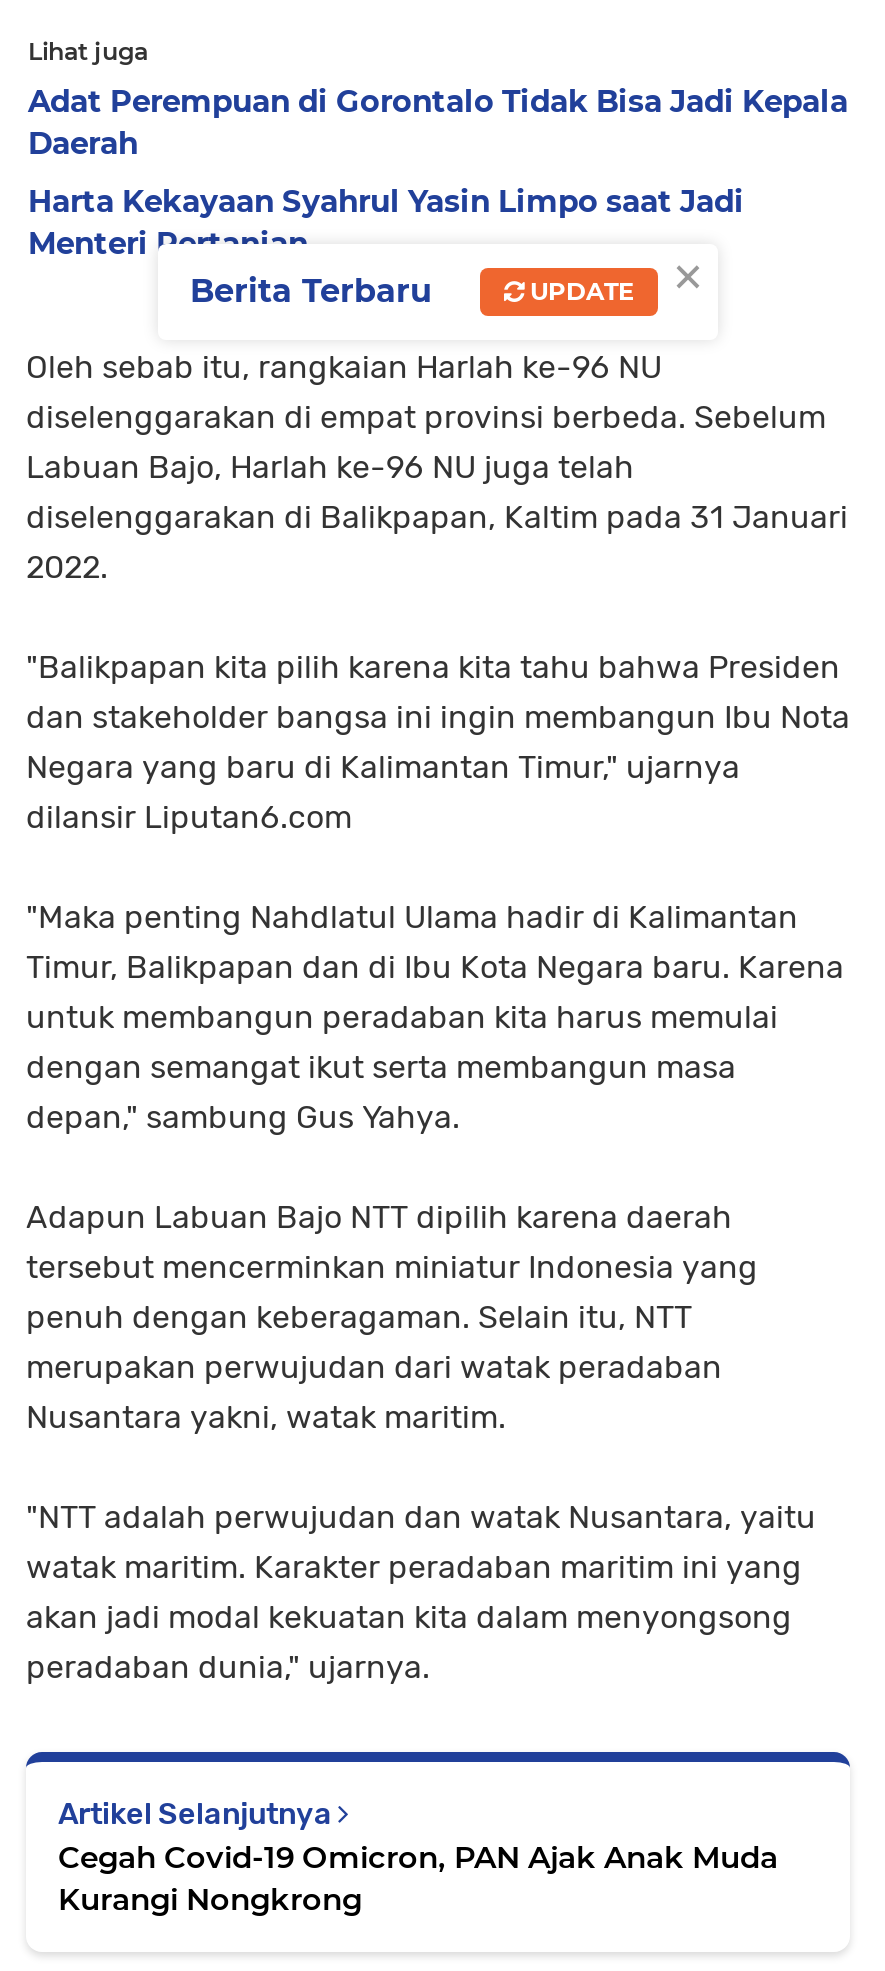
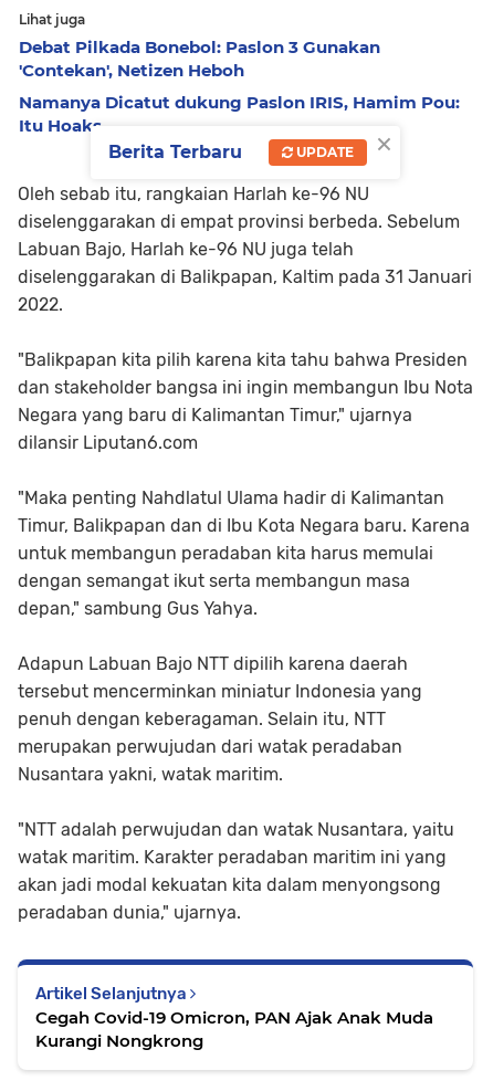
[28,82,848,162] Adat Perempuan di Gorontalo Tidak Bisa Jadi Kepala | Daerah -> [19,36,380,81] Debat Pilkada Bonebol: Paslon 3 Gunakan | 'Contekan', Netizen Heboh
[28,182,744,262] Harta Kekayaan Syahrul Yasin Limpo saat Jadi | Menteri Pertanian -> [19,92,460,136] Namanya Dicatut dukung Paslon IRIS, Hamim Pou: | Itu Hoaks

